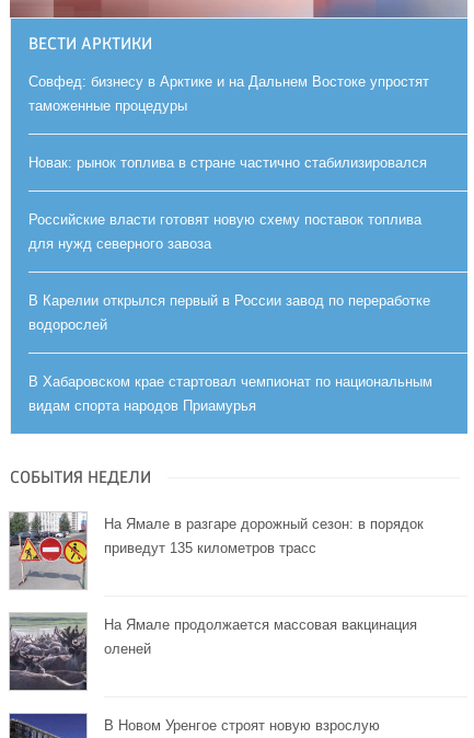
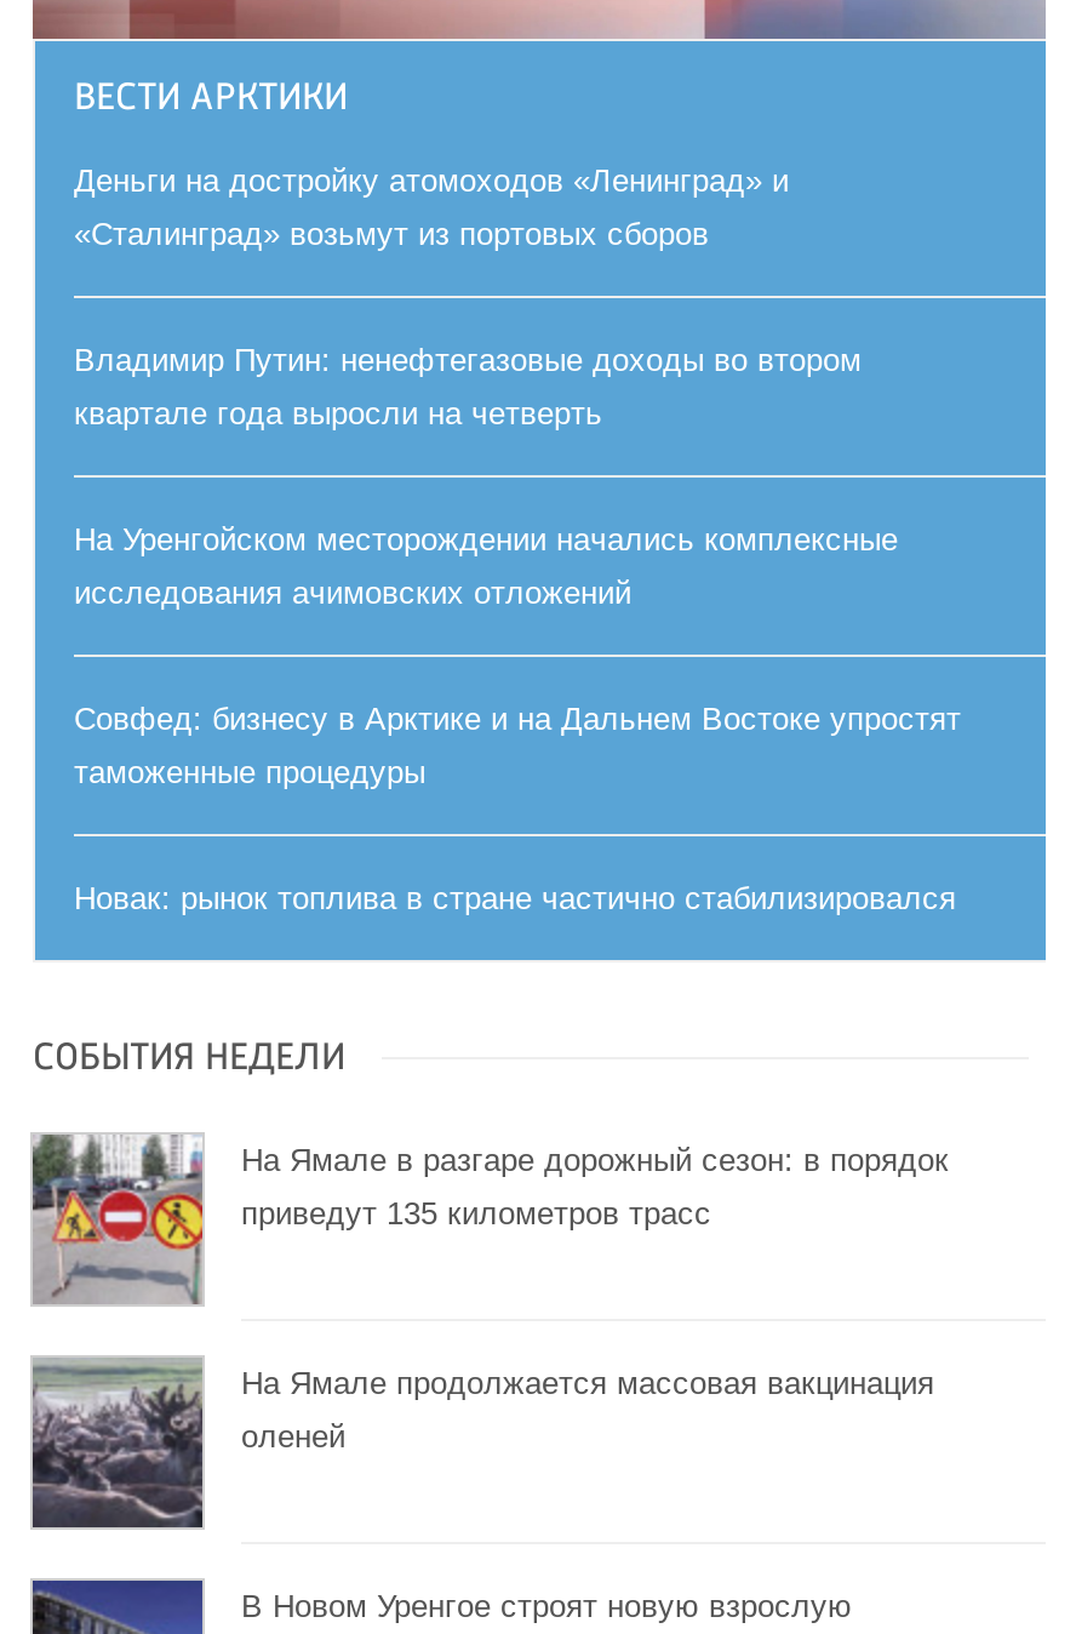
none -> [74,163,898,612] Деньги на достройку атомоходов «Ленинград» и | «Сталинград» возьмут из портовых сборов | Владимир Путин: ненефтегазовые доходы во втором | квартале года выросли на четверть | На Уренгойском месторождении начались комплексные | исследования ачимовских отложений
moved [28,74,429,171] -> [74,701,961,917]: Совфед: бизнесу в Арктике и на Дальнем Востоке упростят | таможенные процедуры | Новак: рынок топлива в стране частично стабилизировался
[28,212,432,414] Российские власти готовят новую схему поставок топлива | для нужд северного завоза | В Карелии открылся первый в России завод по переработке | водорослей | В Хабаровском крае стартовал чемпионат по национальным | видам спорта народов Приамурья -> none

